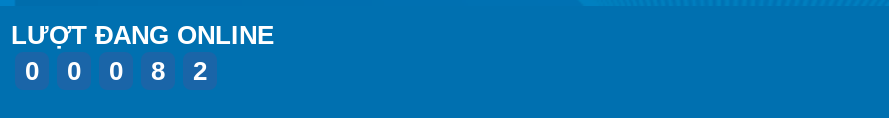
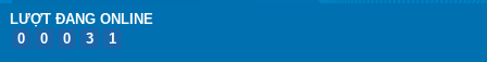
[151,56,165,86] 8 -> [86,30,93,47] 3
[193,56,207,86] 2 -> [109,30,116,47] 1

